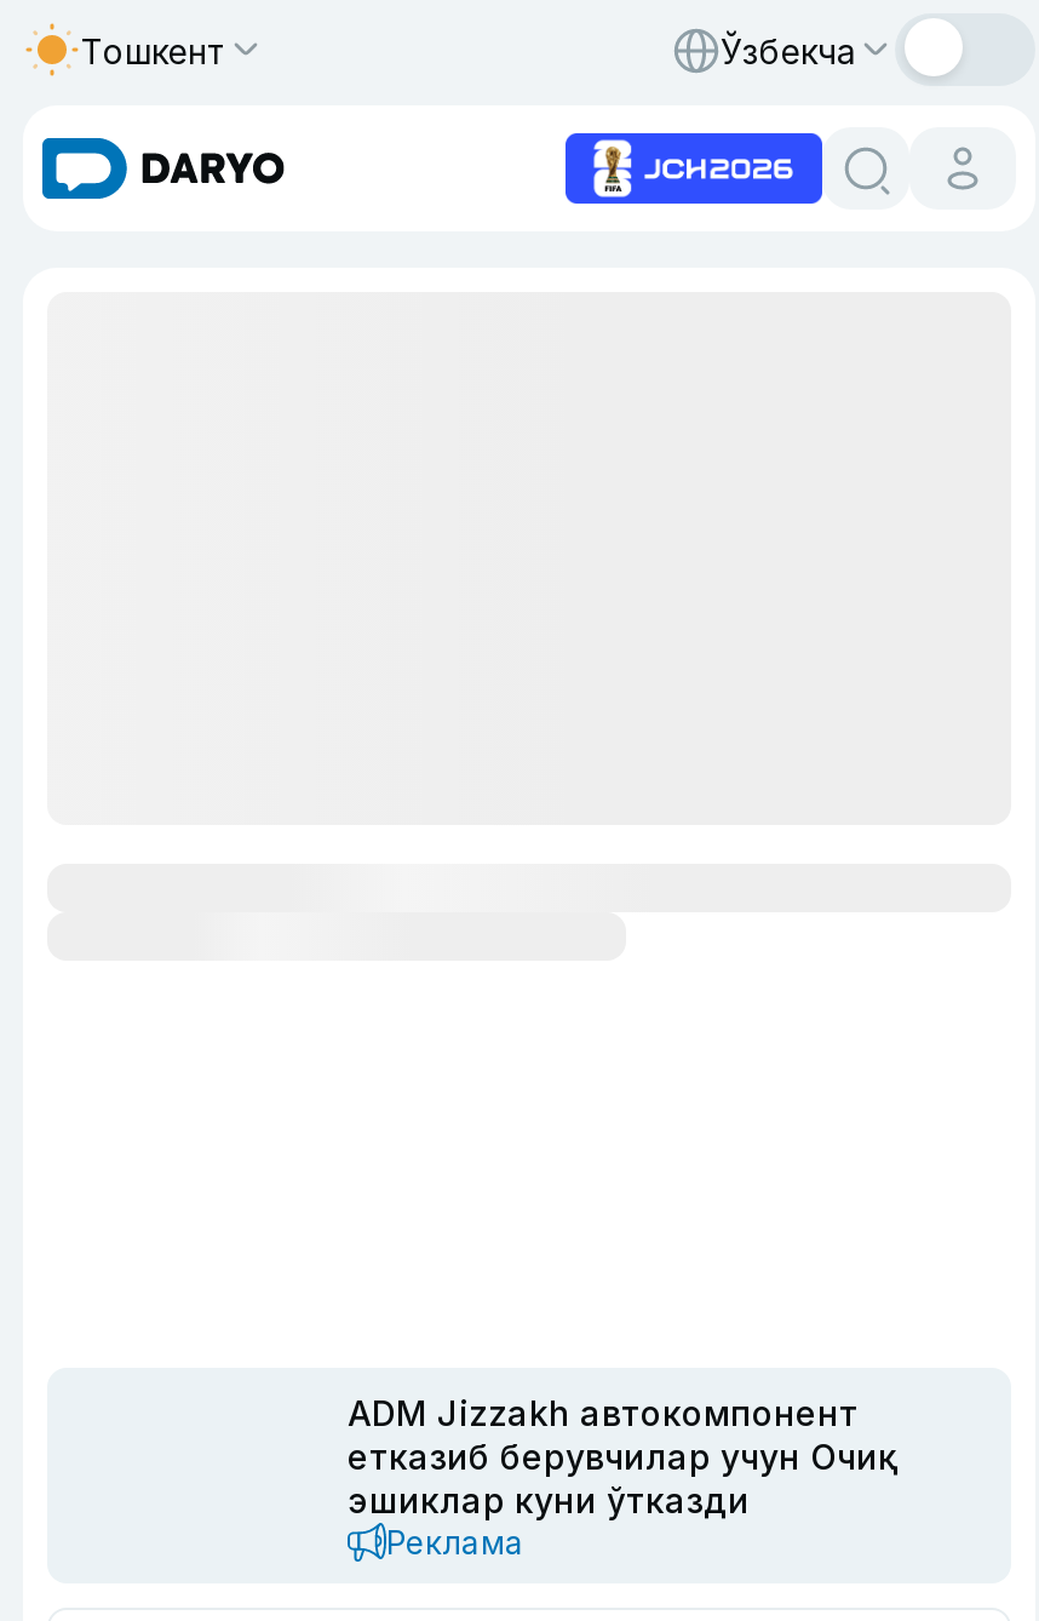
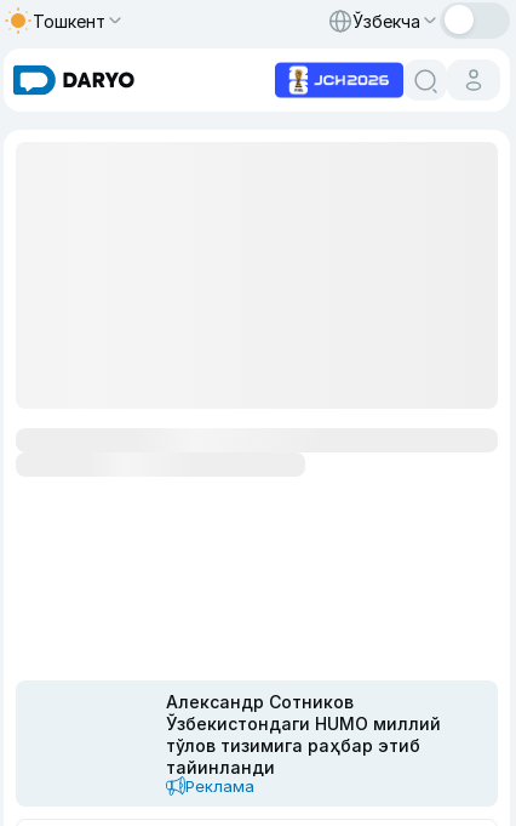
[348,1391,897,1519] ADM Jizzakh автокомпонент | етказиб берувчилар учун Очиқ | эшиклар куни ўтказди -> [166,691,441,777] Александр Сотников | Ўзбекистондаги HUMO миллий | тўлов тизимига раҳбар этиб | тайинланди

